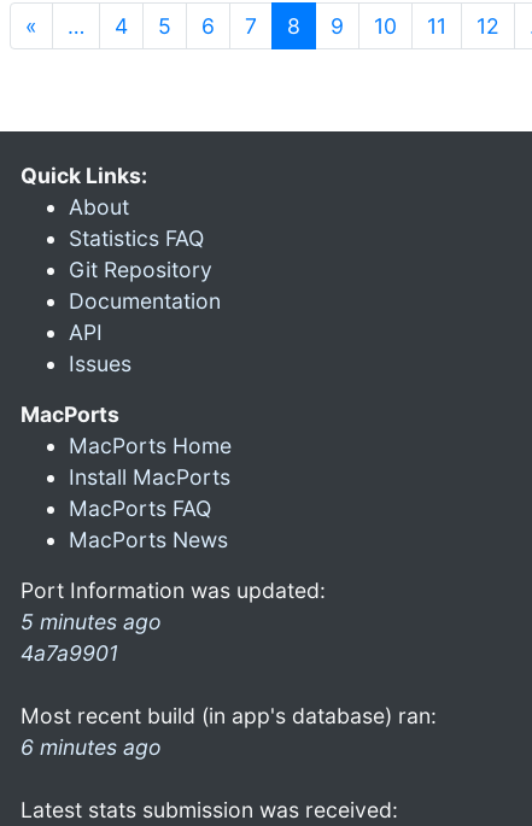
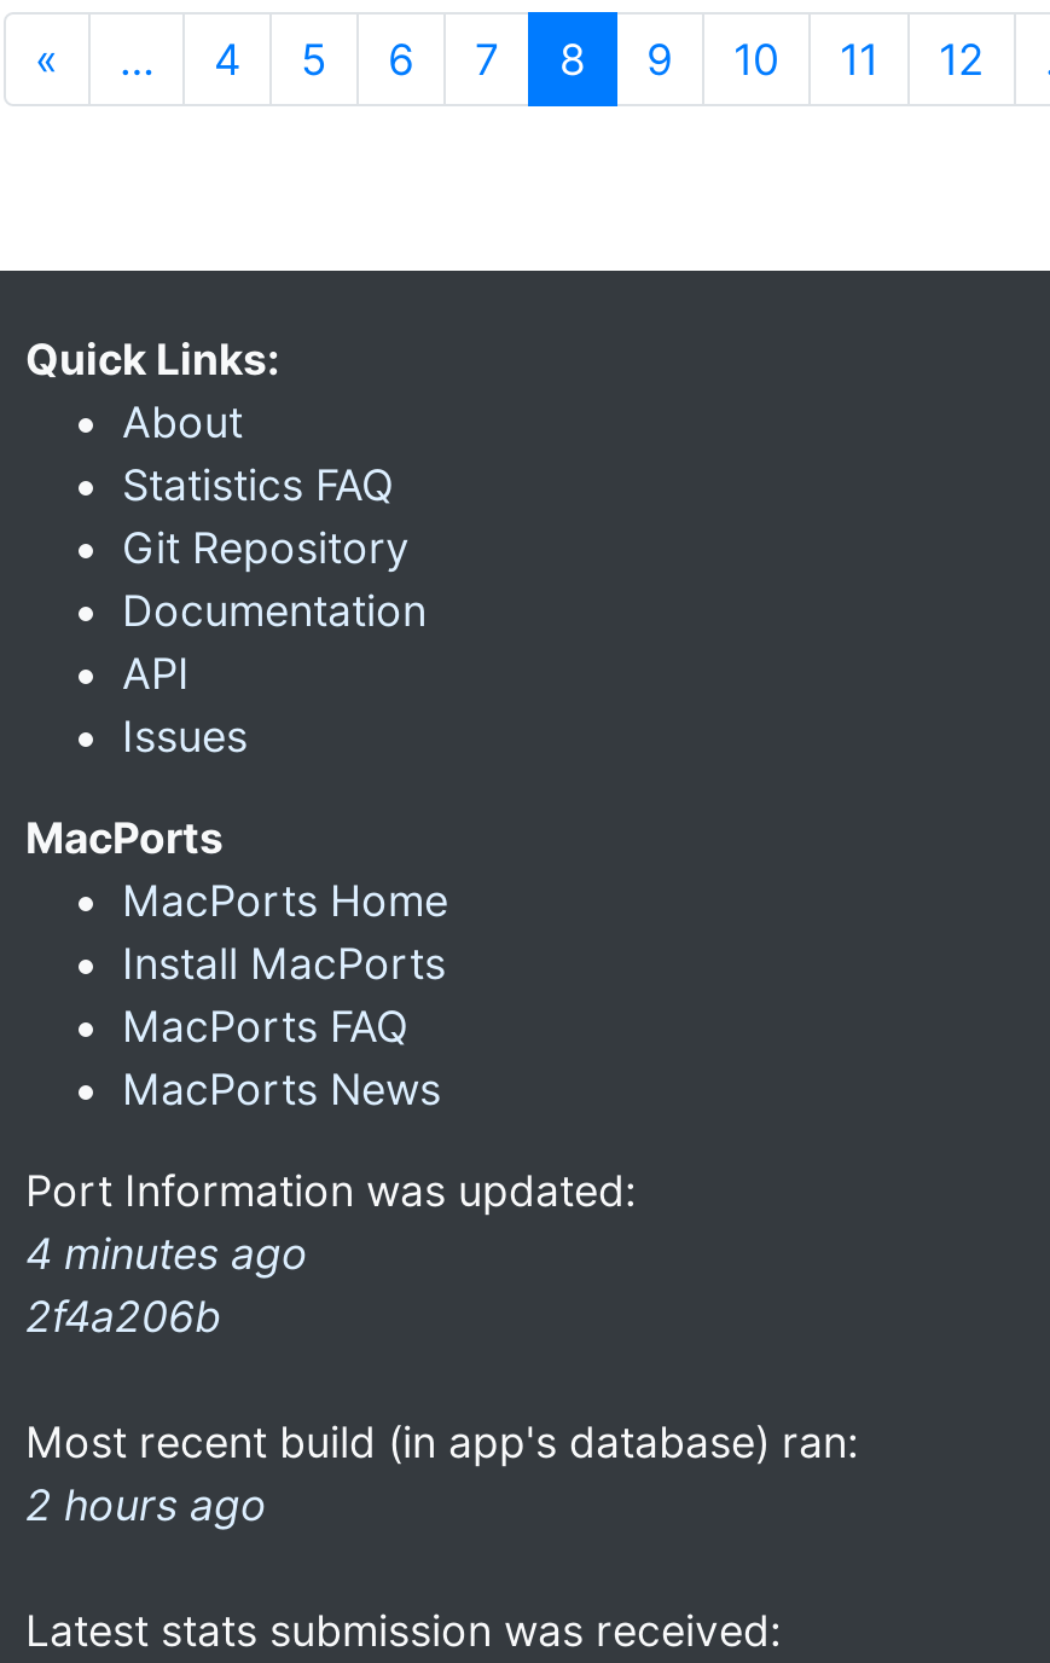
[21,609,162,666] 5 minutes ago | 4a7a9901 -> [25,1228,308,1342] 4 minutes ago | 2f4a206b
[21,734,162,760] 6 minutes ago -> [25,1479,267,1530] 2 hours ago

